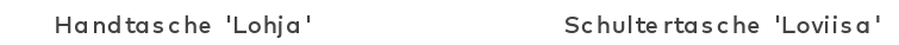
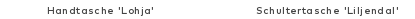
[563,8,881,37] Schultertasche 'Loviisa' -> [255,3,399,15] Schultertasche 'Liljendal'

